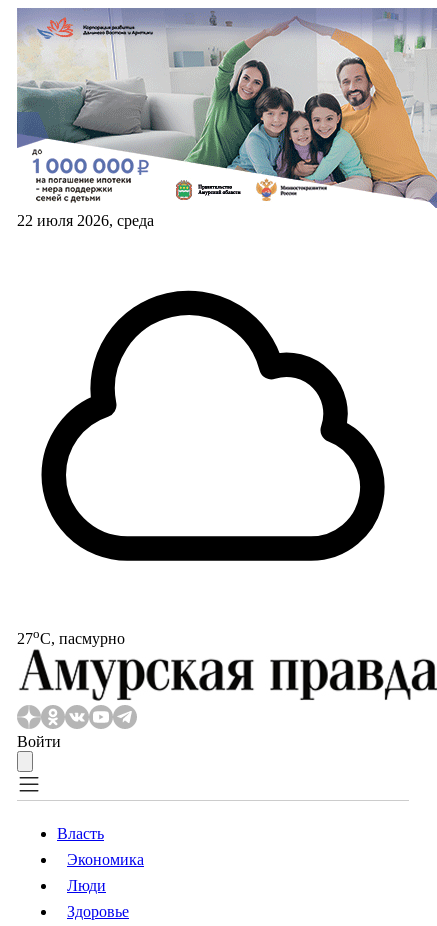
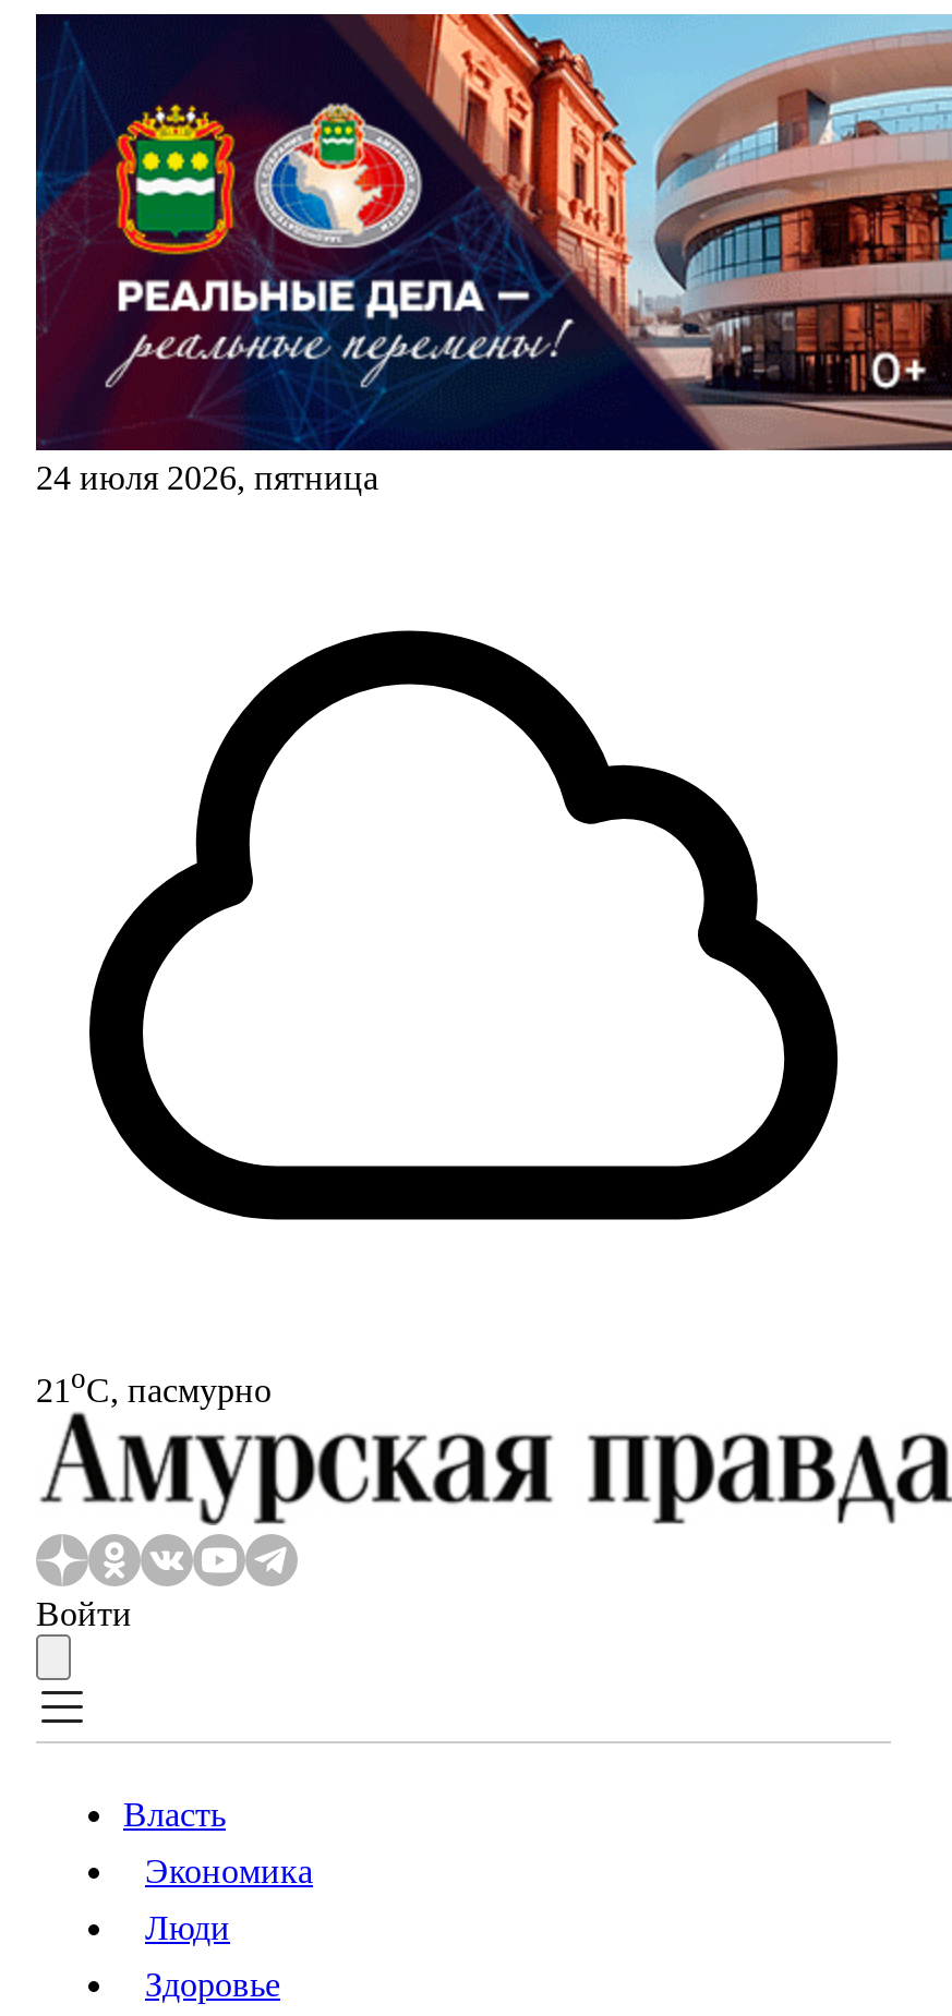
[16,7,434,229] [image] | 22 июля 2026, среда -> [34,12,945,496] [image] | 24 июля 2026, пятница
[17,626,125,647] 27oС, пасмурно -> [36,1362,272,1408] 21oС, пасмурно

